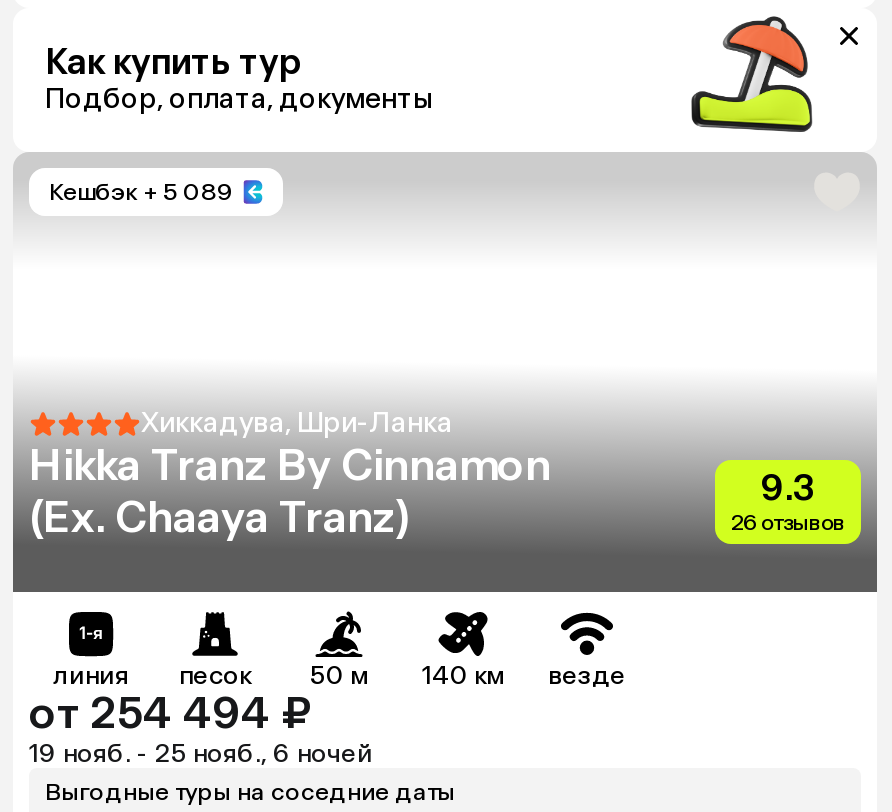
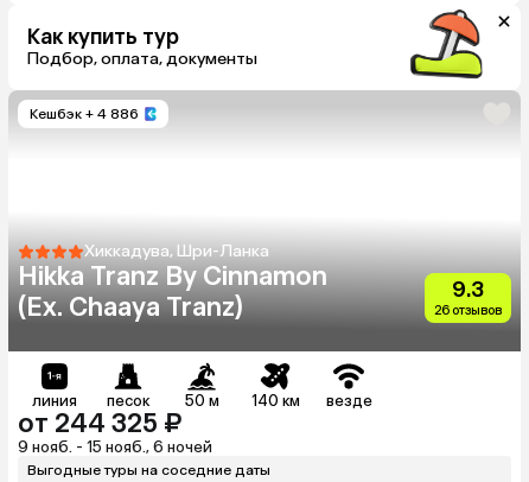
[49,178,233,206] Кешбэк + 5 089 -> [30,106,139,122] Кешбэк + 4 886
[29,686,311,740] от 254 494 ₽ -> [18,407,181,439] от 244 325 ₽
[29,738,373,768] 19 нояб. - 25 нояб., 6 ночей -> [18,438,212,456] 9 нояб. - 15 нояб., 6 ночей

